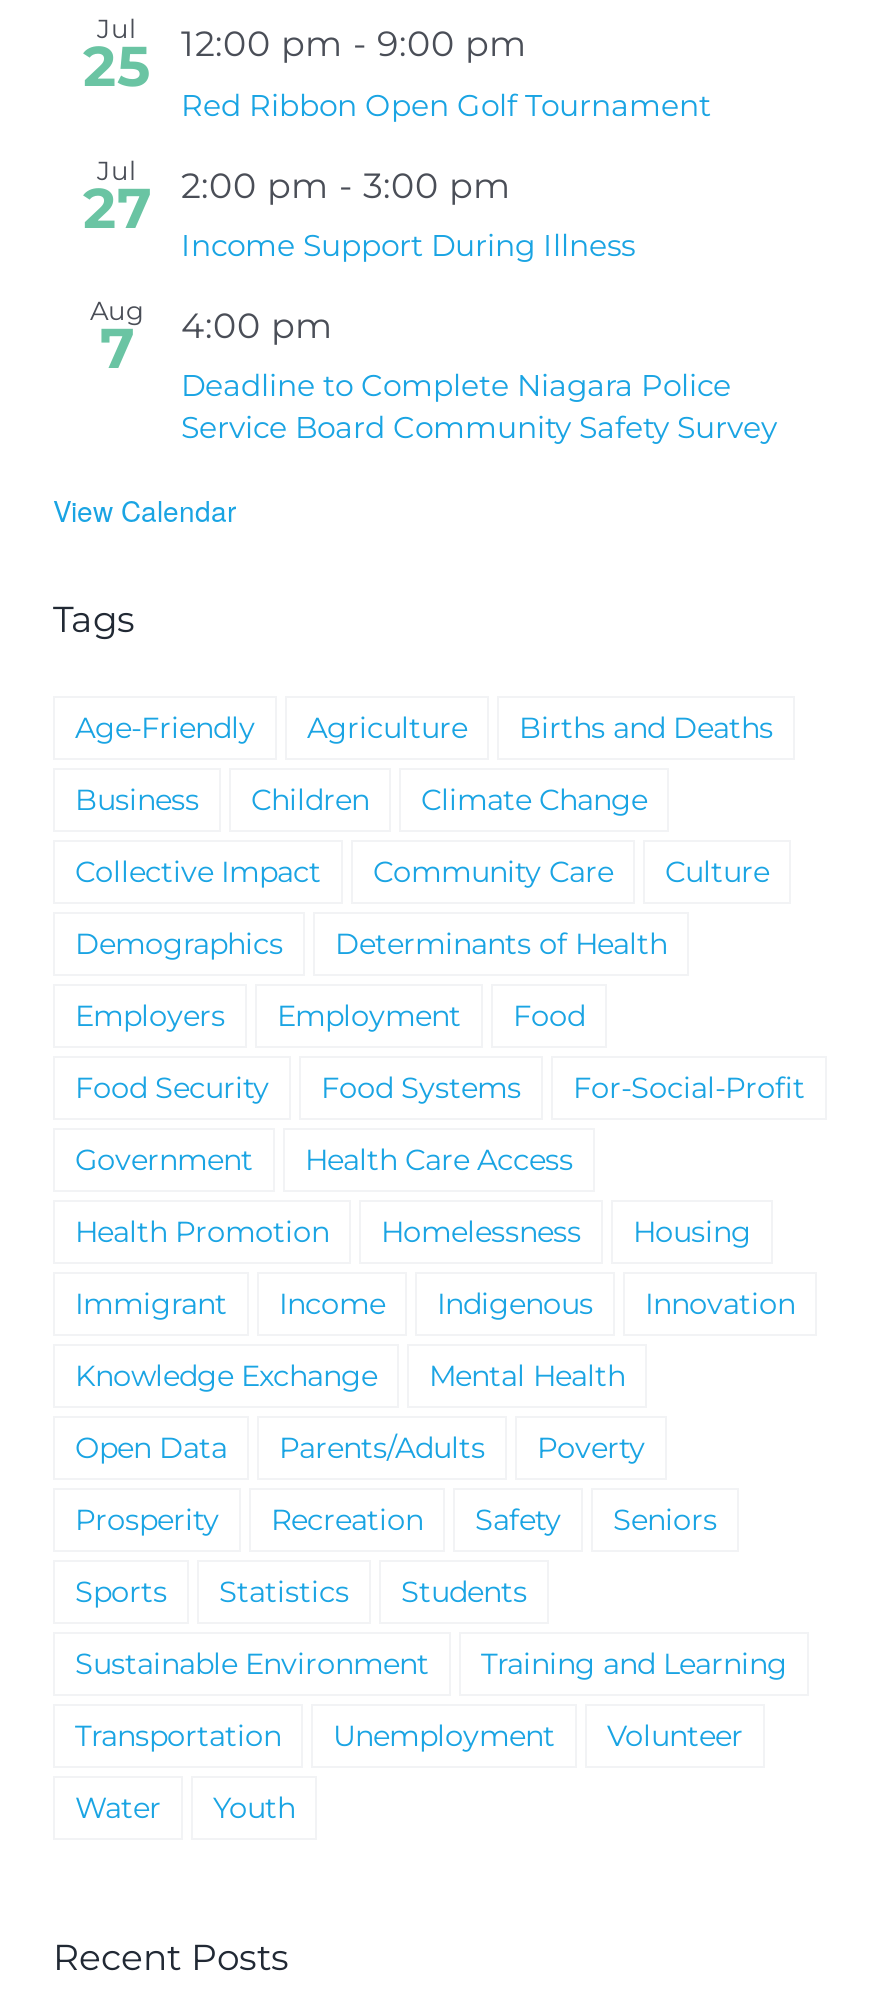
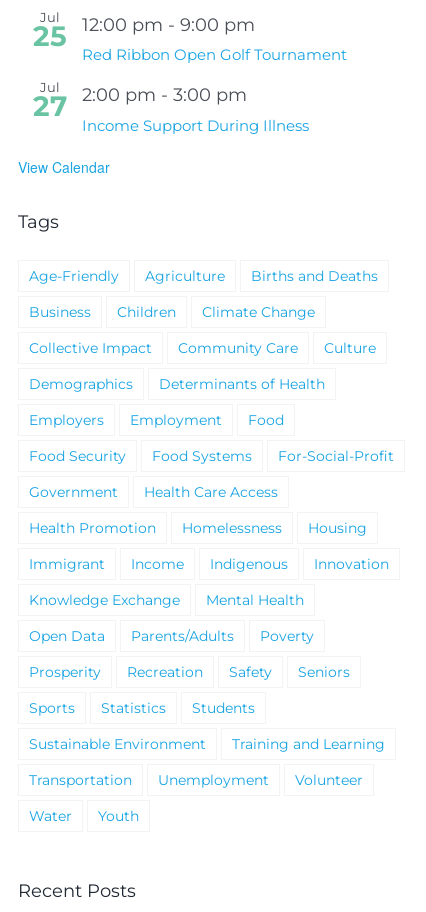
[90,294,777,447] Aug | 7 | 4:00 pm | Deadline to Complete Niagara Police | Service Board Community Safety Survey -> none

